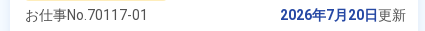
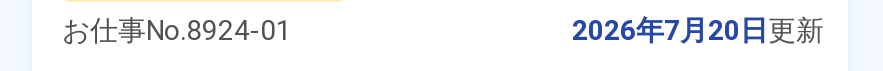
[25,7,148,23] お仕事No.70117-01 -> [62,14,292,46] お仕事No.8924-01

